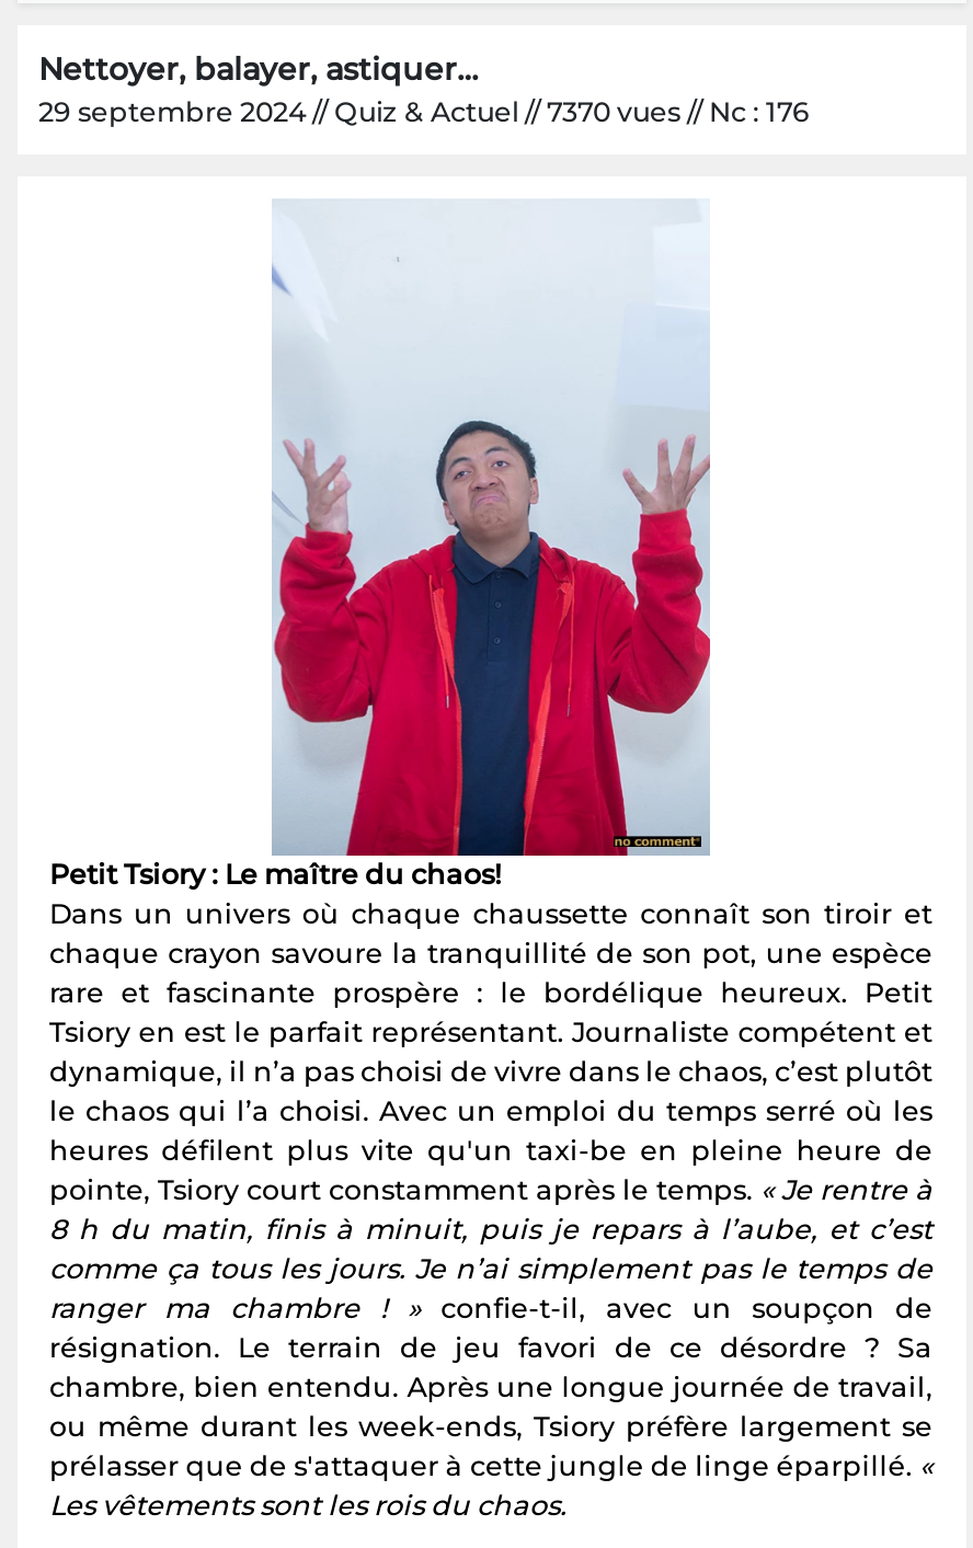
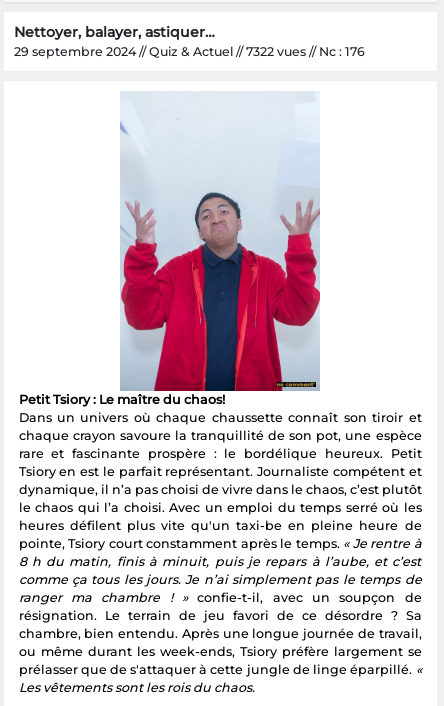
[38,95,810,128] 29 septembre 2024 // Quiz & Actuel // 7370 vues // Nc : 176 -> [13,44,364,59] 29 septembre 2024 // Quiz & Actuel // 7322 vues // Nc : 176

